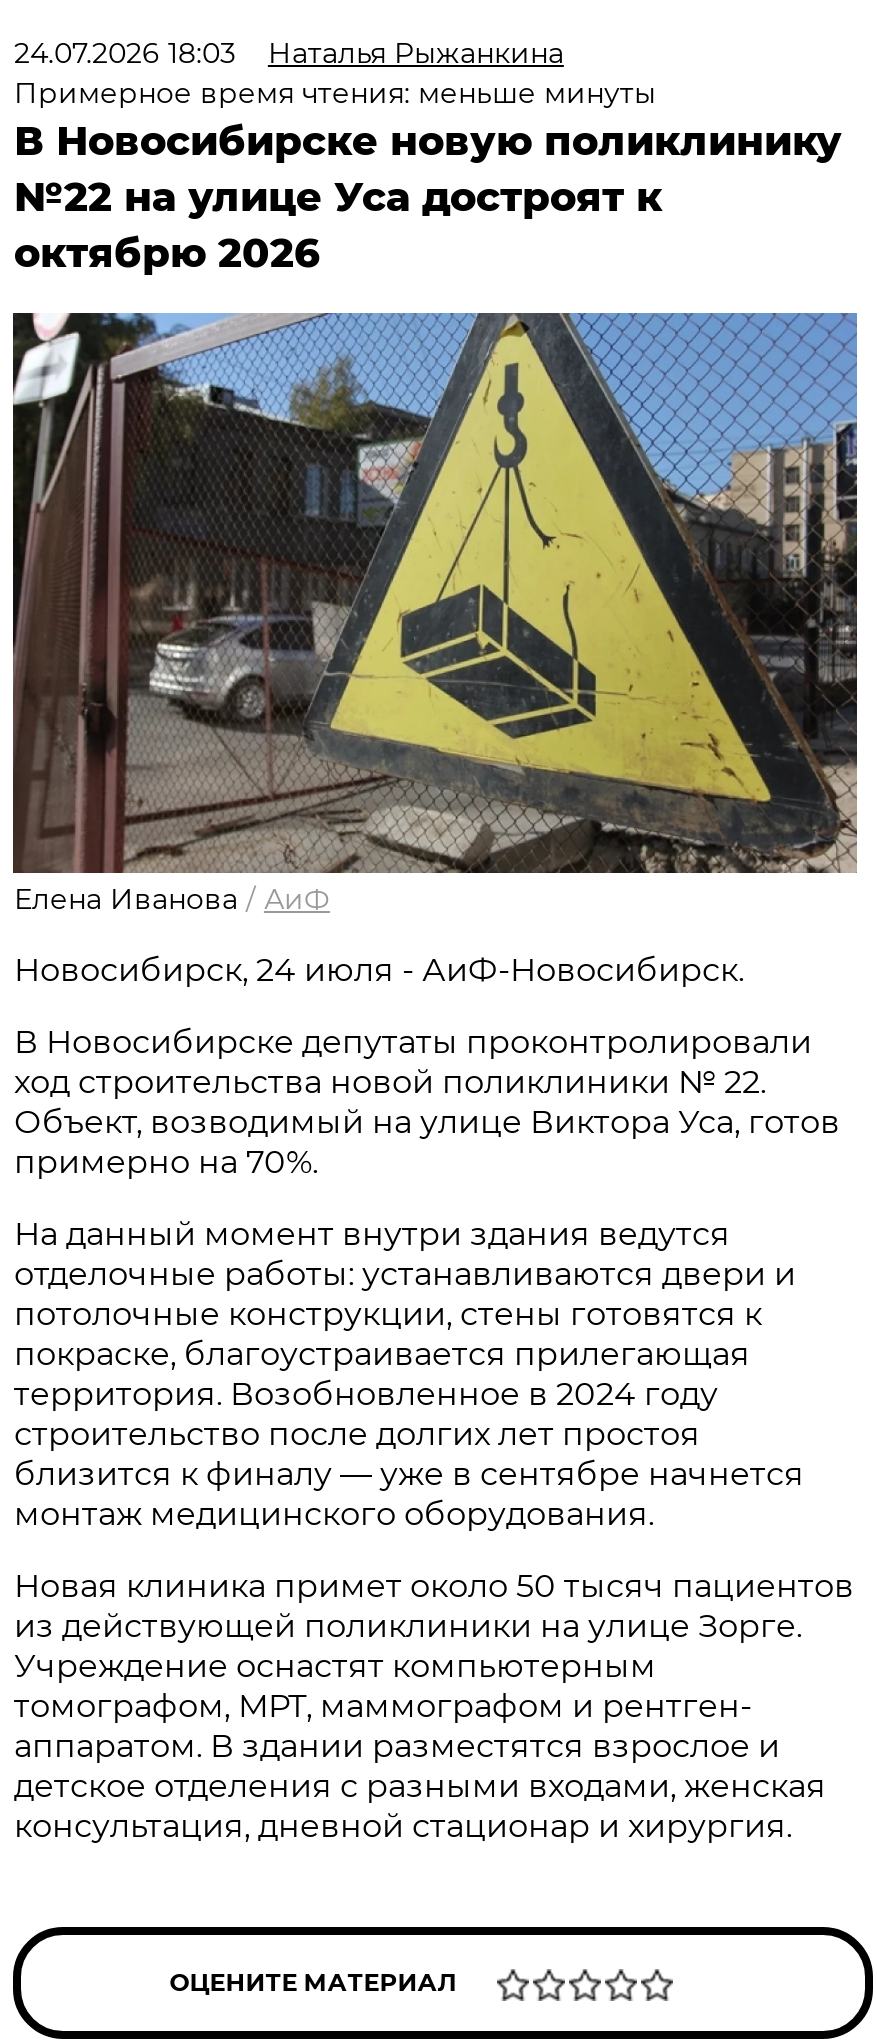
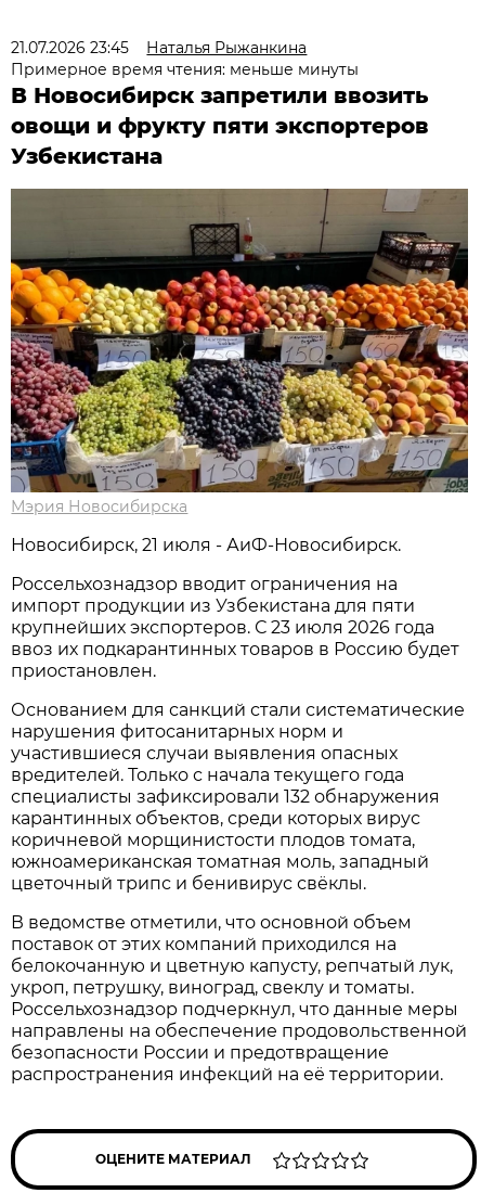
[14,35,564,71] 24.07.2026 18:03 Наталья Рыжанкина -> [11,38,307,57] 21.07.2026 23:45 Наталья Рыжанкина
[14,117,842,277] В Новосибирске новую поликлинику | №22 на улице Уса достроят к | октябрю 2026 -> [11,82,429,169] В Новосибирск запретили ввозить | овощи и фрукту пяти экспортеров | Узбекистана
[11,311,859,917] [image] | Елена Иванова / АиФ -> [10,188,469,516] [image] | Мэрия Новосибирска
[14,951,744,989] Новосибирск, 24 июля - АиФ-Новосибирск. -> [11,535,401,555] Новосибирск, 21 июля - АиФ-Новосибирск.
[14,1023,840,1181] В Новосибирске депутаты проконтролировали | ход строительства новой поликлиники № 22. | Объект, возводимый на улице Виктора Уса, готов | примерно на 70%. -> [11,574,460,681] Россельхознадзор вводит ограничения на | импорт продукции из Узбекистана для пяти | крупнейших экспортеров. С 23 июля 2026 года | ввоз их подкарантинных товаров в Россию будет | приостановлен.
[14,1215,804,1533] На данный момент внутри здания ведутся | отделочные работы: устанавливаются двери и | потолочные конструкции, стены готовятся к | покраске, благоустраивается прилегающая | территория. Возобновленное в 2024 году | строительство после долгих лет простоя | близится к финалу — уже в сентябре начнется | монтаж медицинского оборудования. -> [11,700,465,894] Основанием для санкций стали систематические | нарушения фитосанитарных норм и | участившиеся случаи выявления опасных | вредителей. Только с начала текущего года | специалисты зафиксировали 132 обнаружения | карантинных объектов, среди которых вирус | коричневой морщинистости плодов томата, | южноамериканская томатная моль, западный | цветочный трипс и бенивирус свёклы.
[14,1567,854,1845] Новая клиника примет около 50 тысяч пациентов | из действующей поликлиники на улице Зорге. | Учреждение оснастят компьютерным | томографом, МРТ, маммографом и рентген- | аппаратом. В здании разместятся взрослое и | детское отделения с разными входами, женская | консультация, дневной стационар и хирургия. -> [11,912,467,1085] В ведомстве отметили, что основной объем | поставок от этих компаний приходился на | белокочанную и цветную капусту, репчатый лук, | укроп, петрушку, виноград, свеклу и томаты. | Россельхознадзор подчеркнул, что данные меры | направлены на обеспечение продовольственной | безопасности России и предотвращение | распространения инфекций на её территории.

